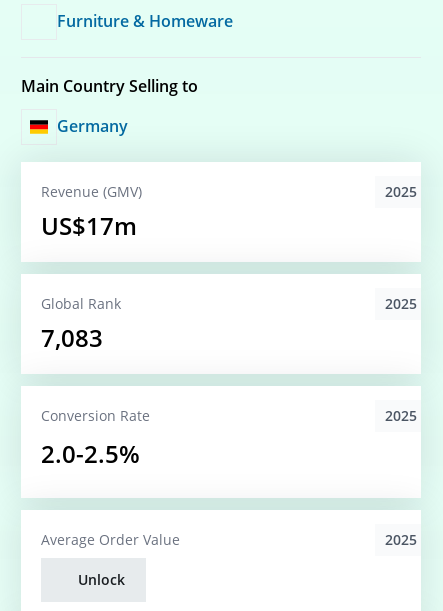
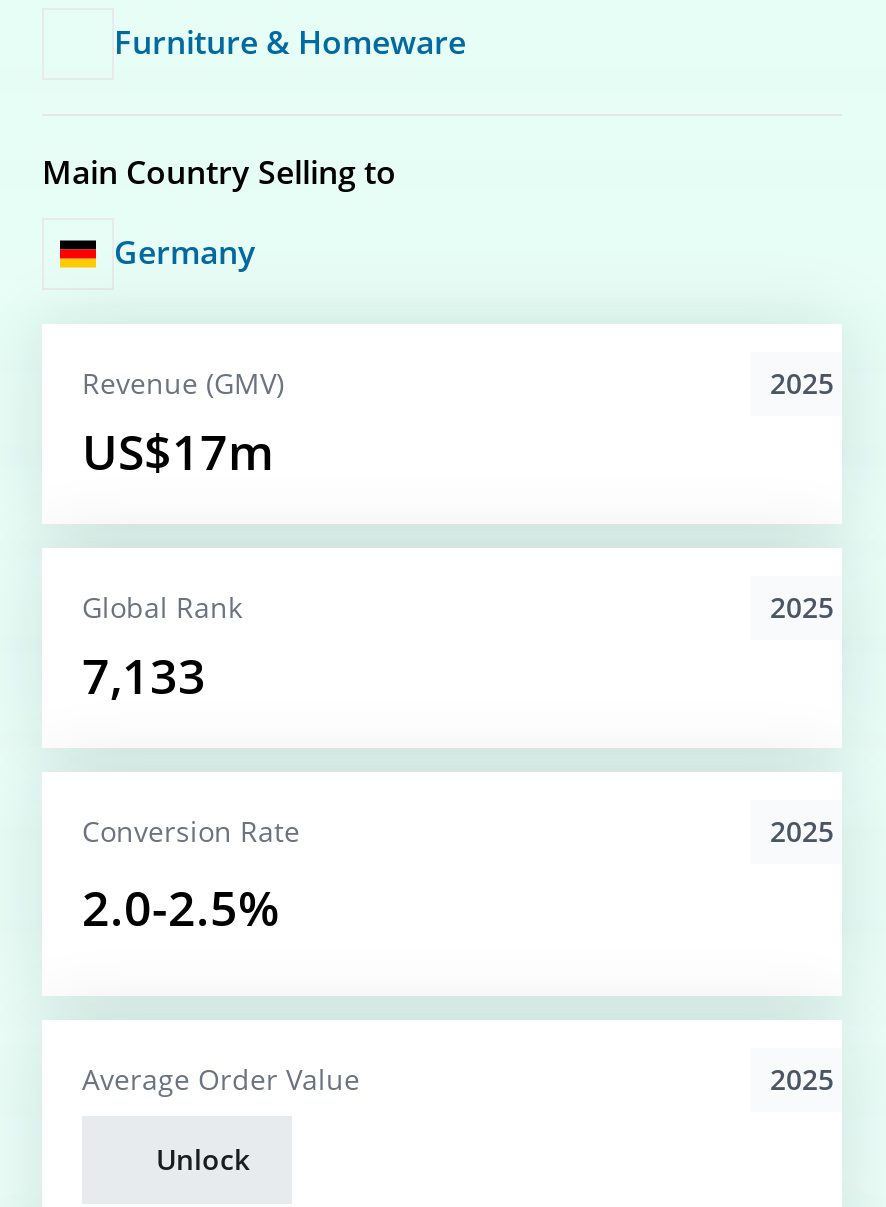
[41,321,103,354] 7,083 -> [82,642,206,708] 7,133

